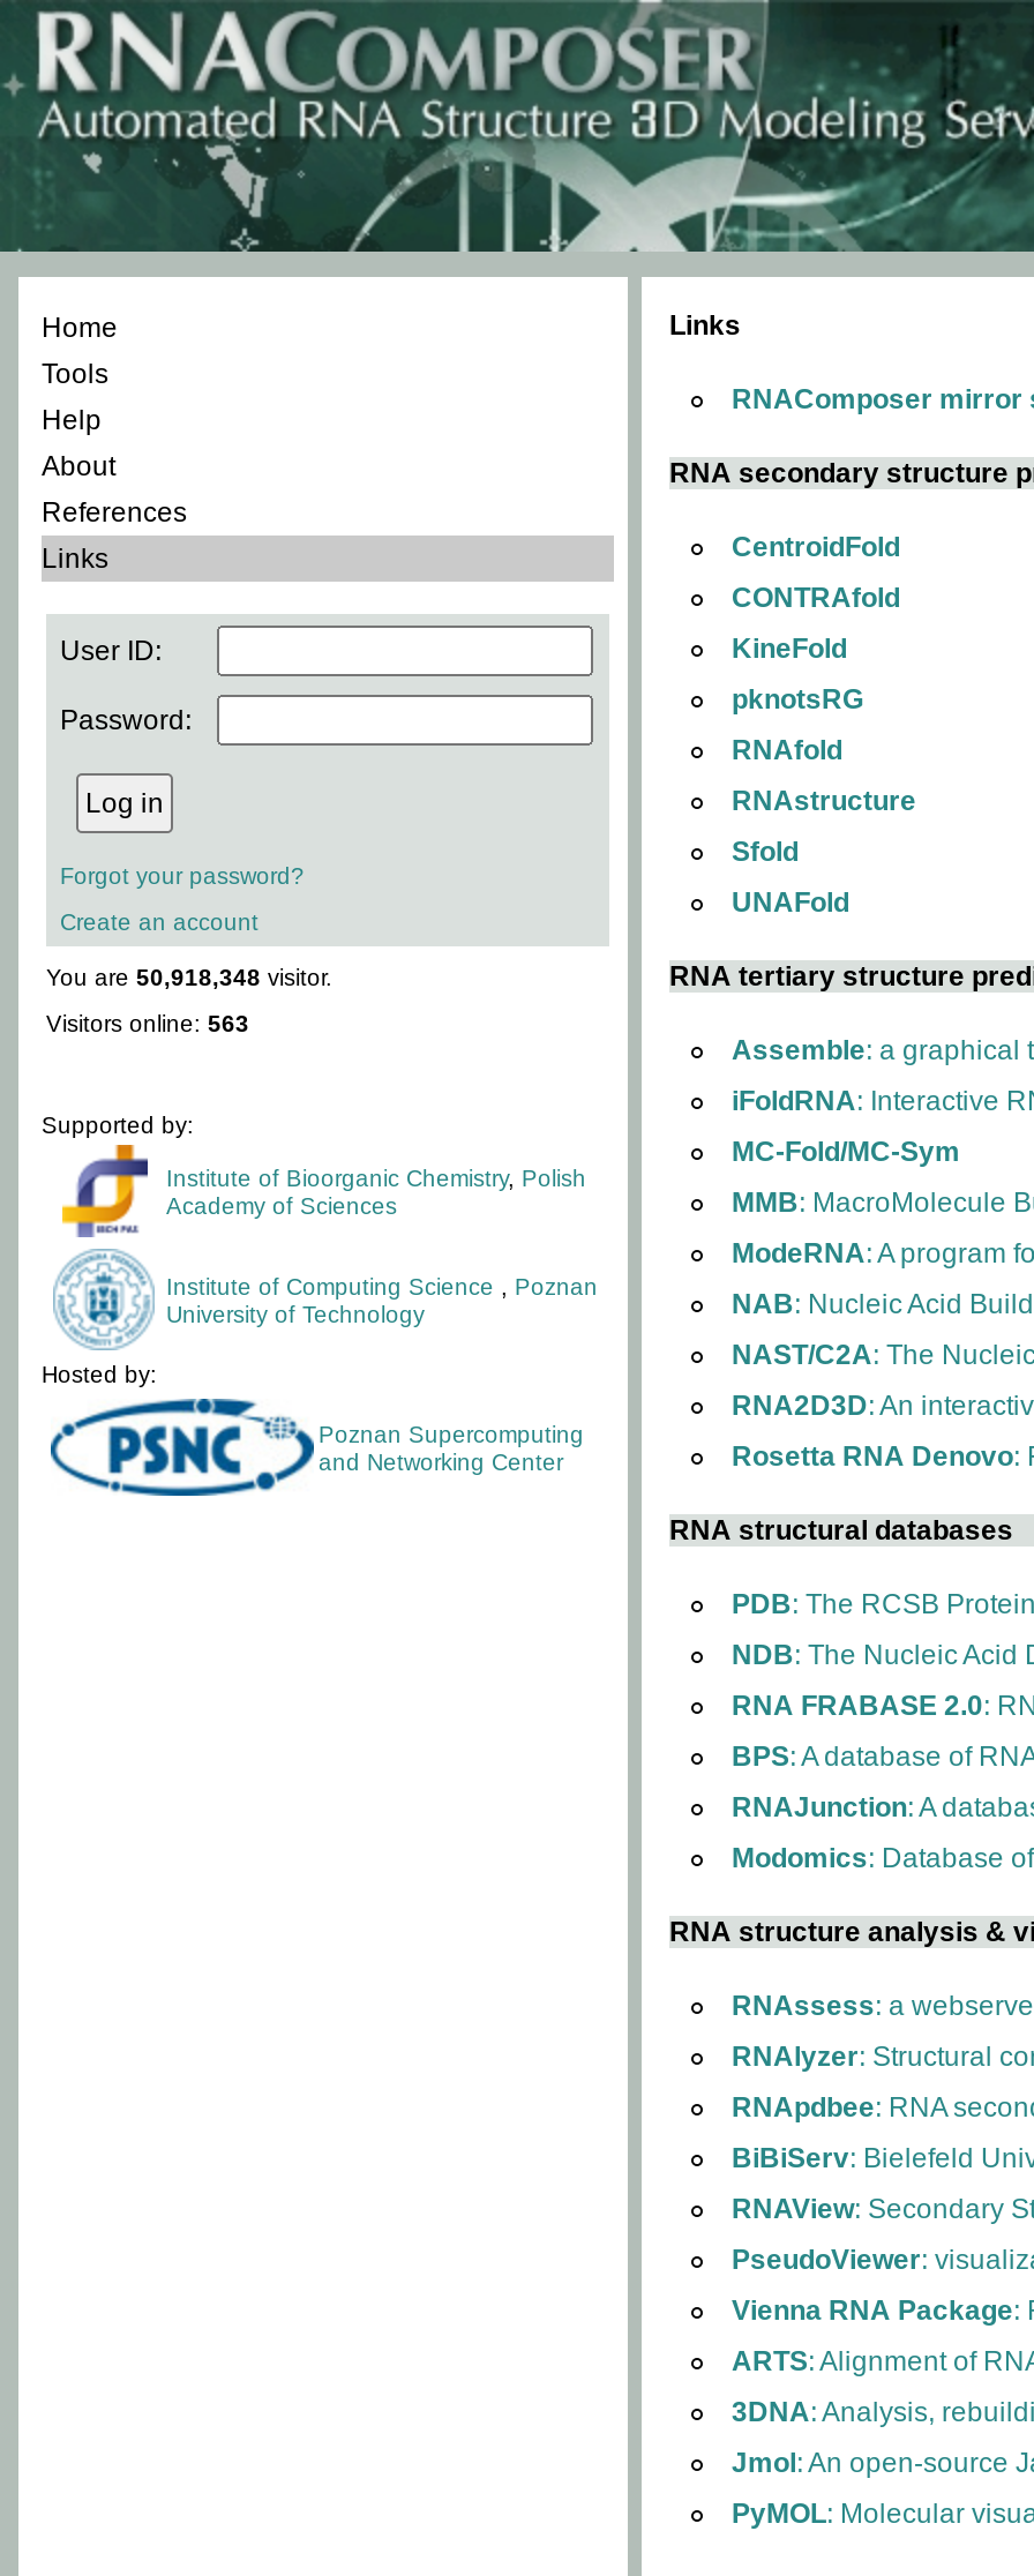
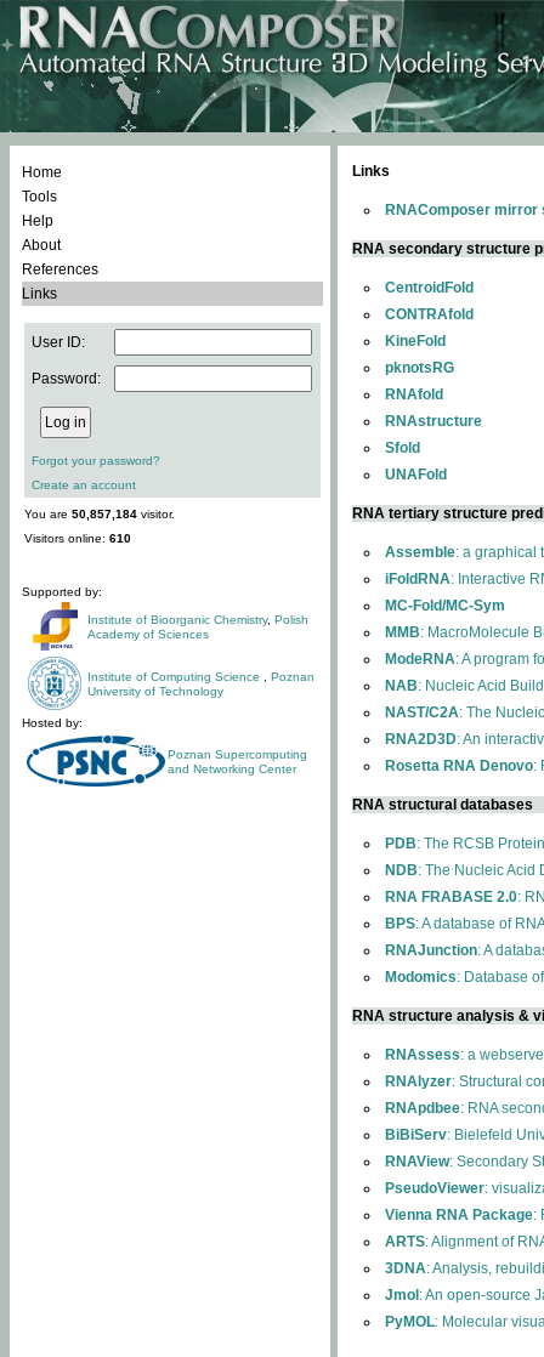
[46,965,332,990] You are 50,918,348 visitor. -> [24,507,175,521] You are 50,857,184 visitor.
[46,1011,249,1036] Visitors online: 563 -> [24,532,131,545] Visitors online: 610

